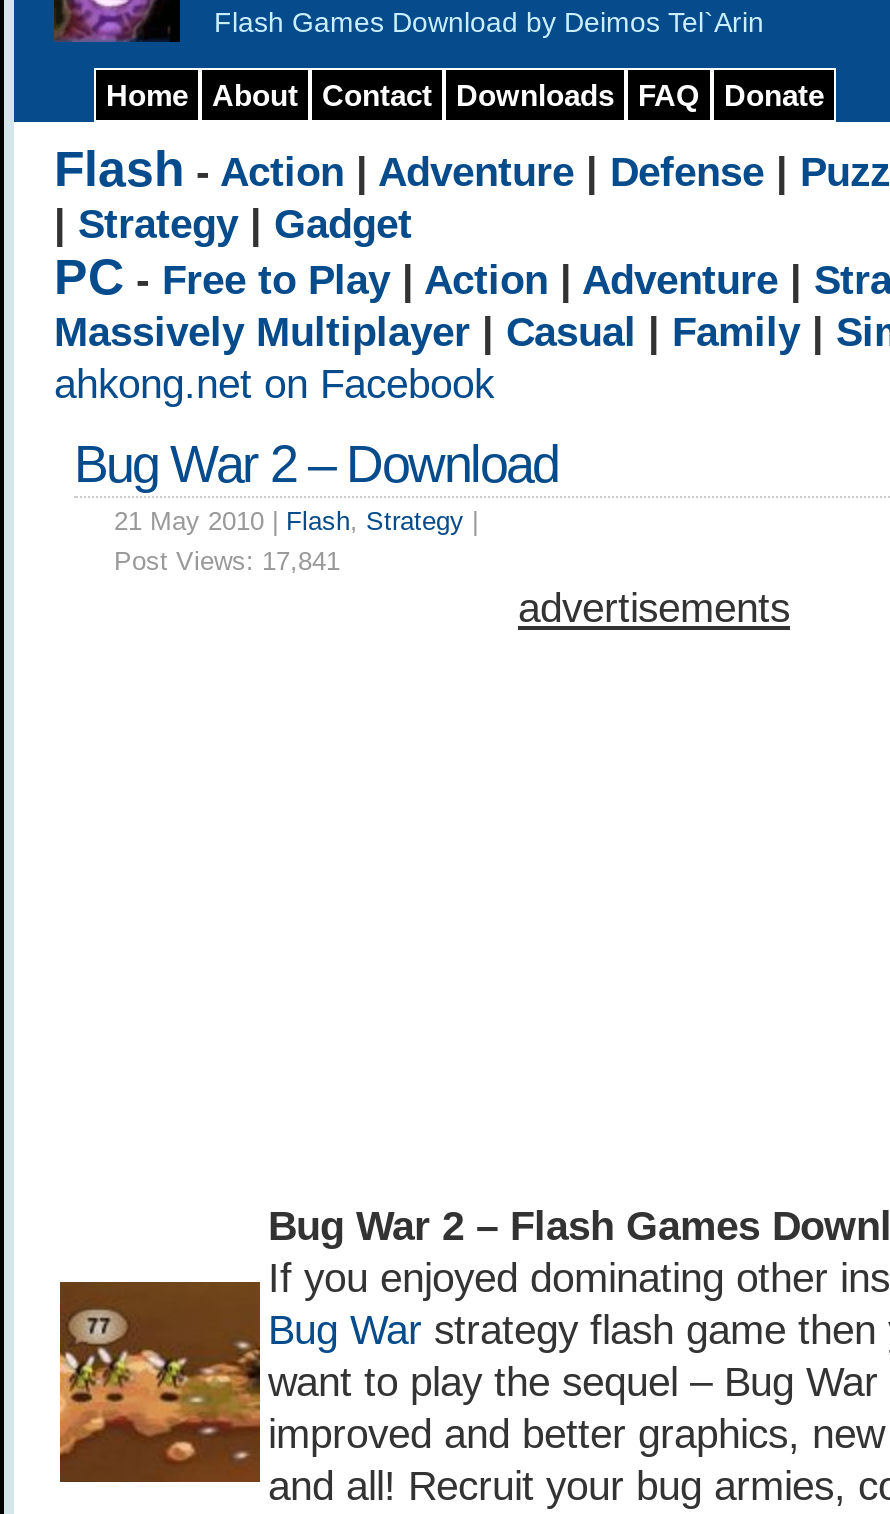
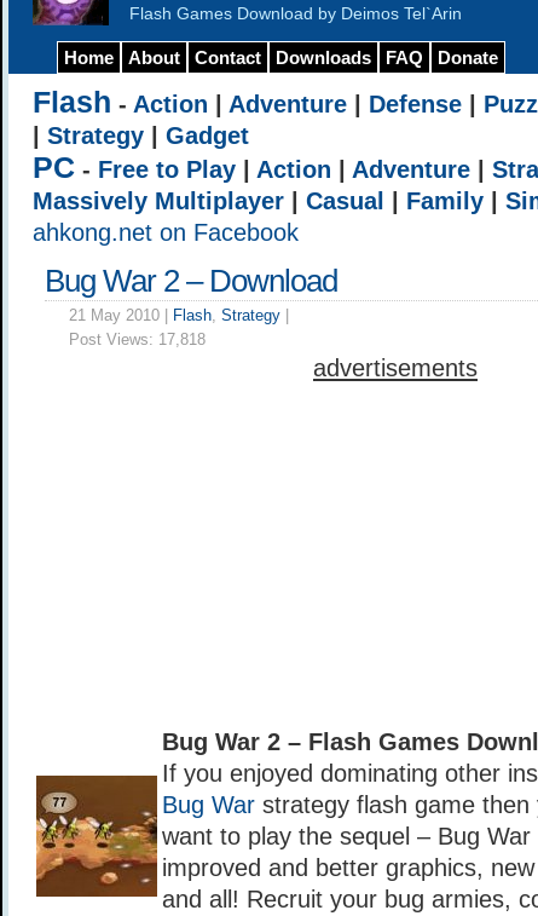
[114,546,340,576] Post Views: 17,841 -> [69,330,206,348] Post Views: 17,818

